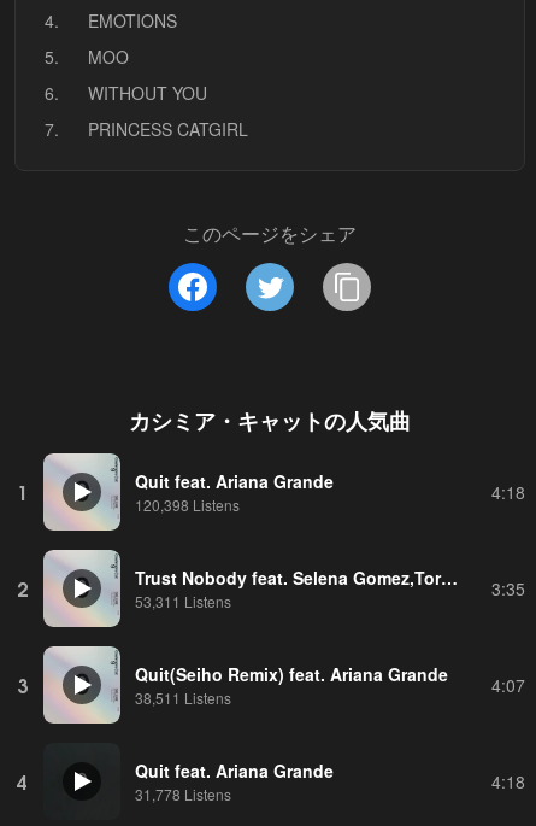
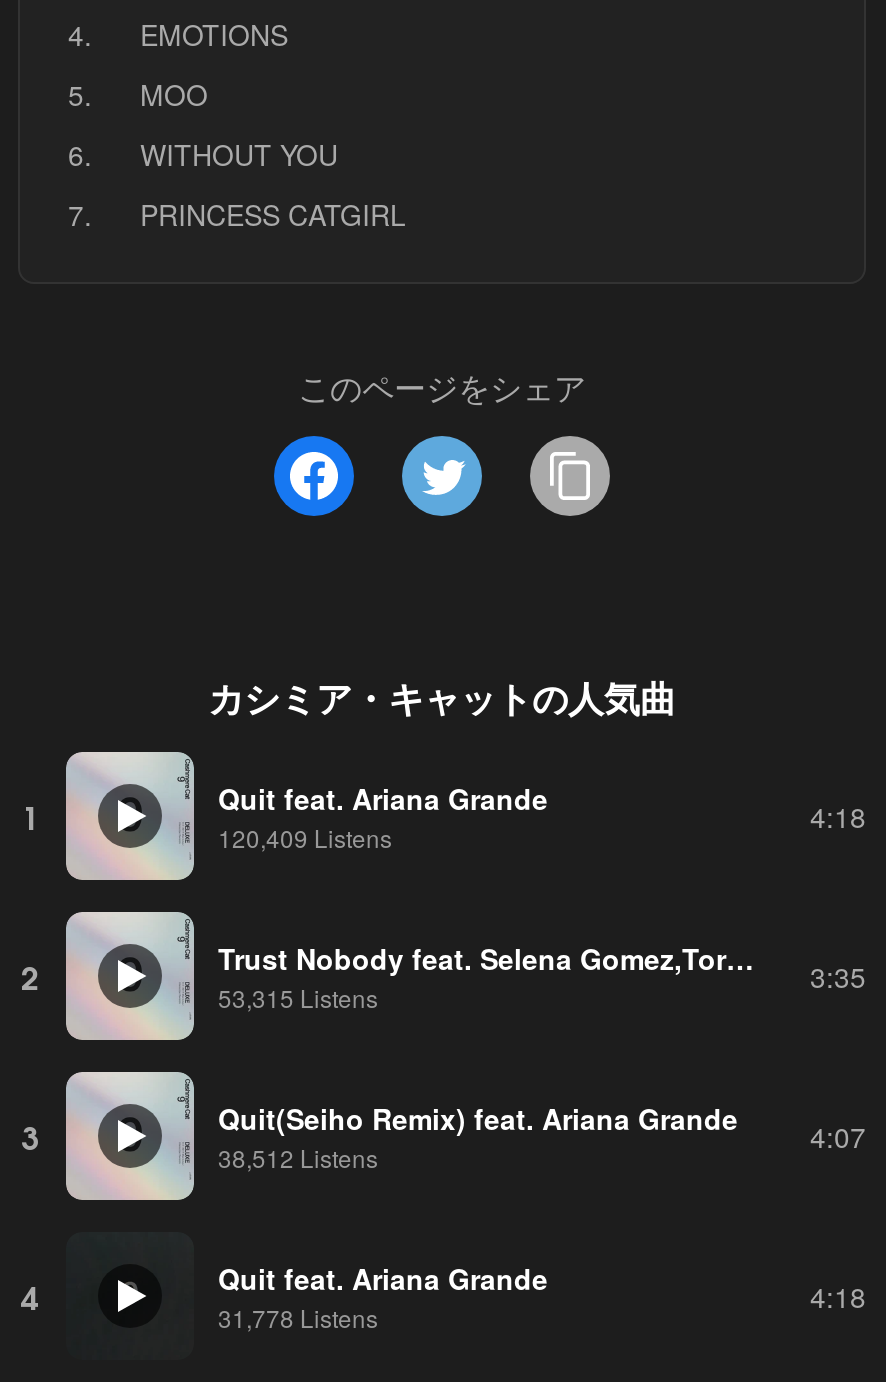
[135,494,240,514] 120,398 Listens -> [218,819,392,853] 120,409 Listens
[135,590,231,611] 53,311 Listens -> [218,979,378,1013] 53,315 Listens
[135,687,231,707] 38,511 Listens -> [218,1139,378,1173] 38,512 Listens

